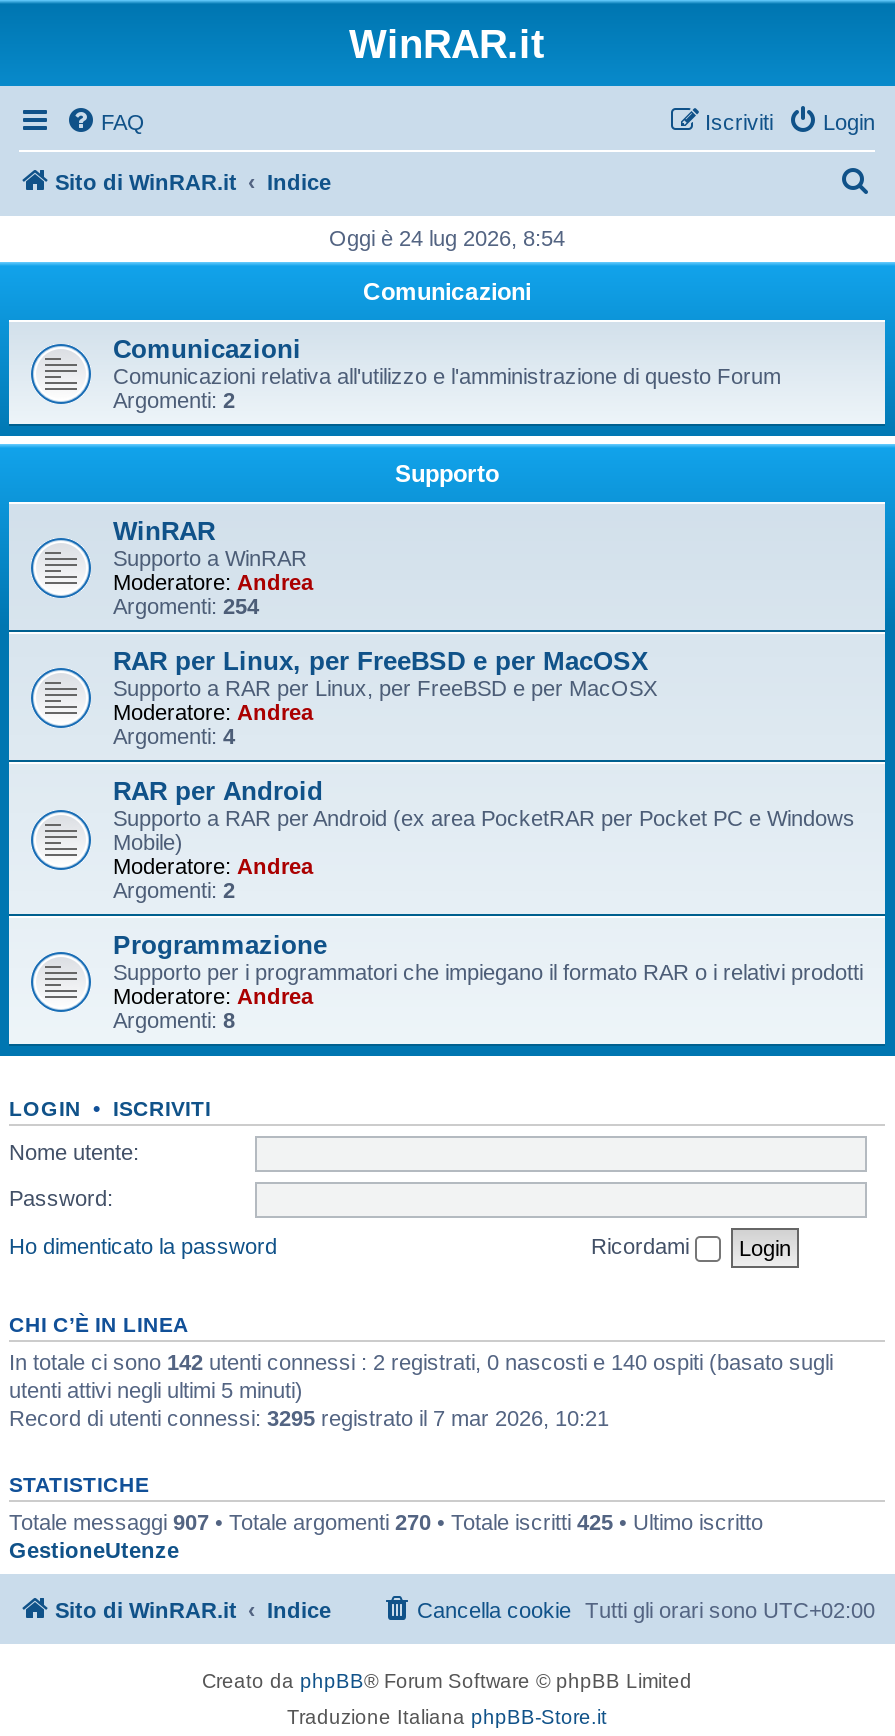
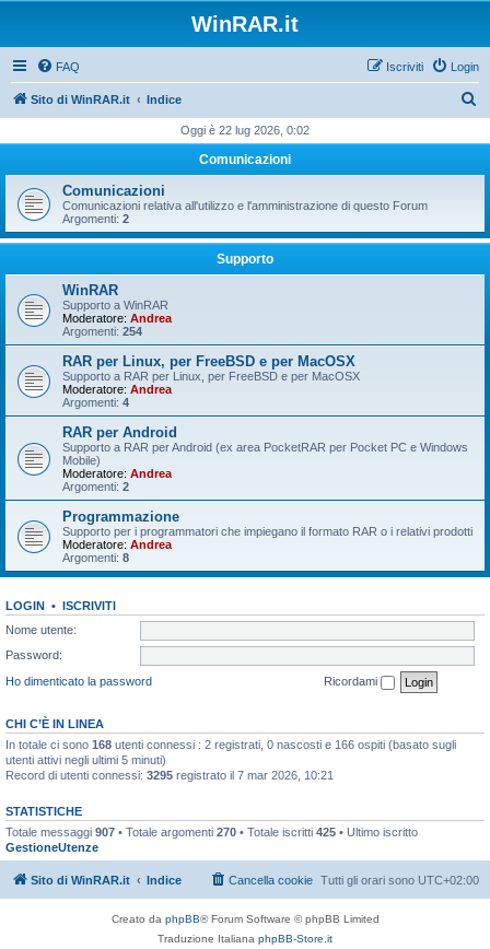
[329,226,565,250] Oggi è 24 lug 2026, 8:54 -> [180,124,310,137] Oggi è 22 lug 2026, 0:02
[9,1349,833,1373] In totale ci sono 142 utenti connessi : 2 registrati, 0 nascosti e 140 ospiti (basato sugli -> [5,737,456,751] In totale ci sono 168 utenti connessi : 2 registrati, 0 nascosti e 166 ospiti (basato sugli

